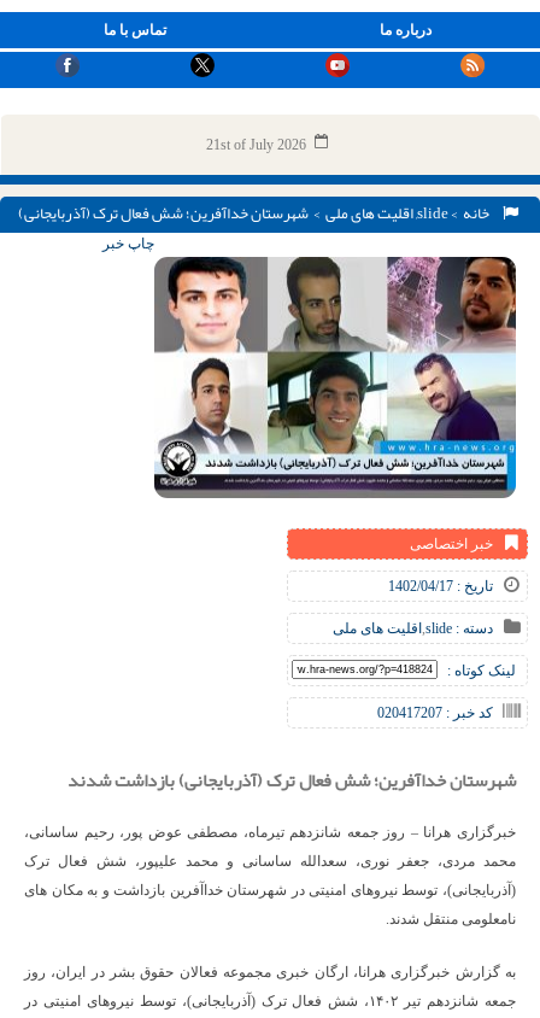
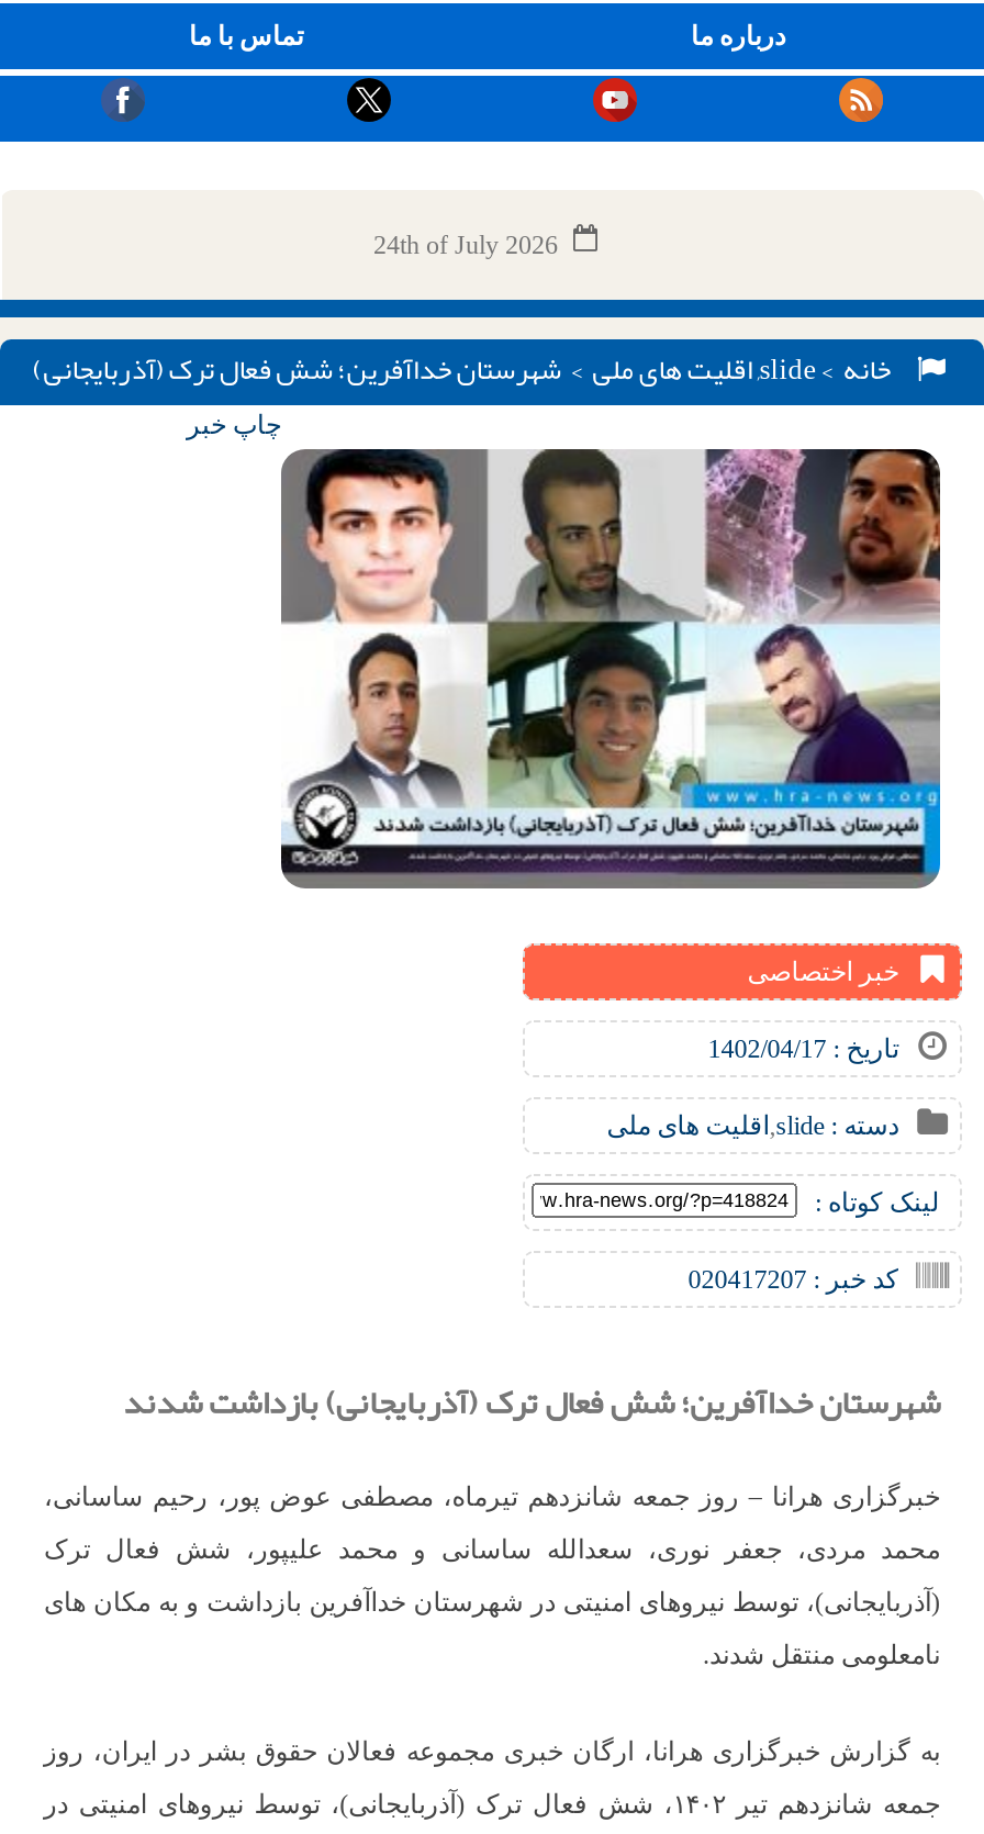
[206,136,306,153] 21st of July 2026 -> [373,230,558,260] 24th of July 2026

